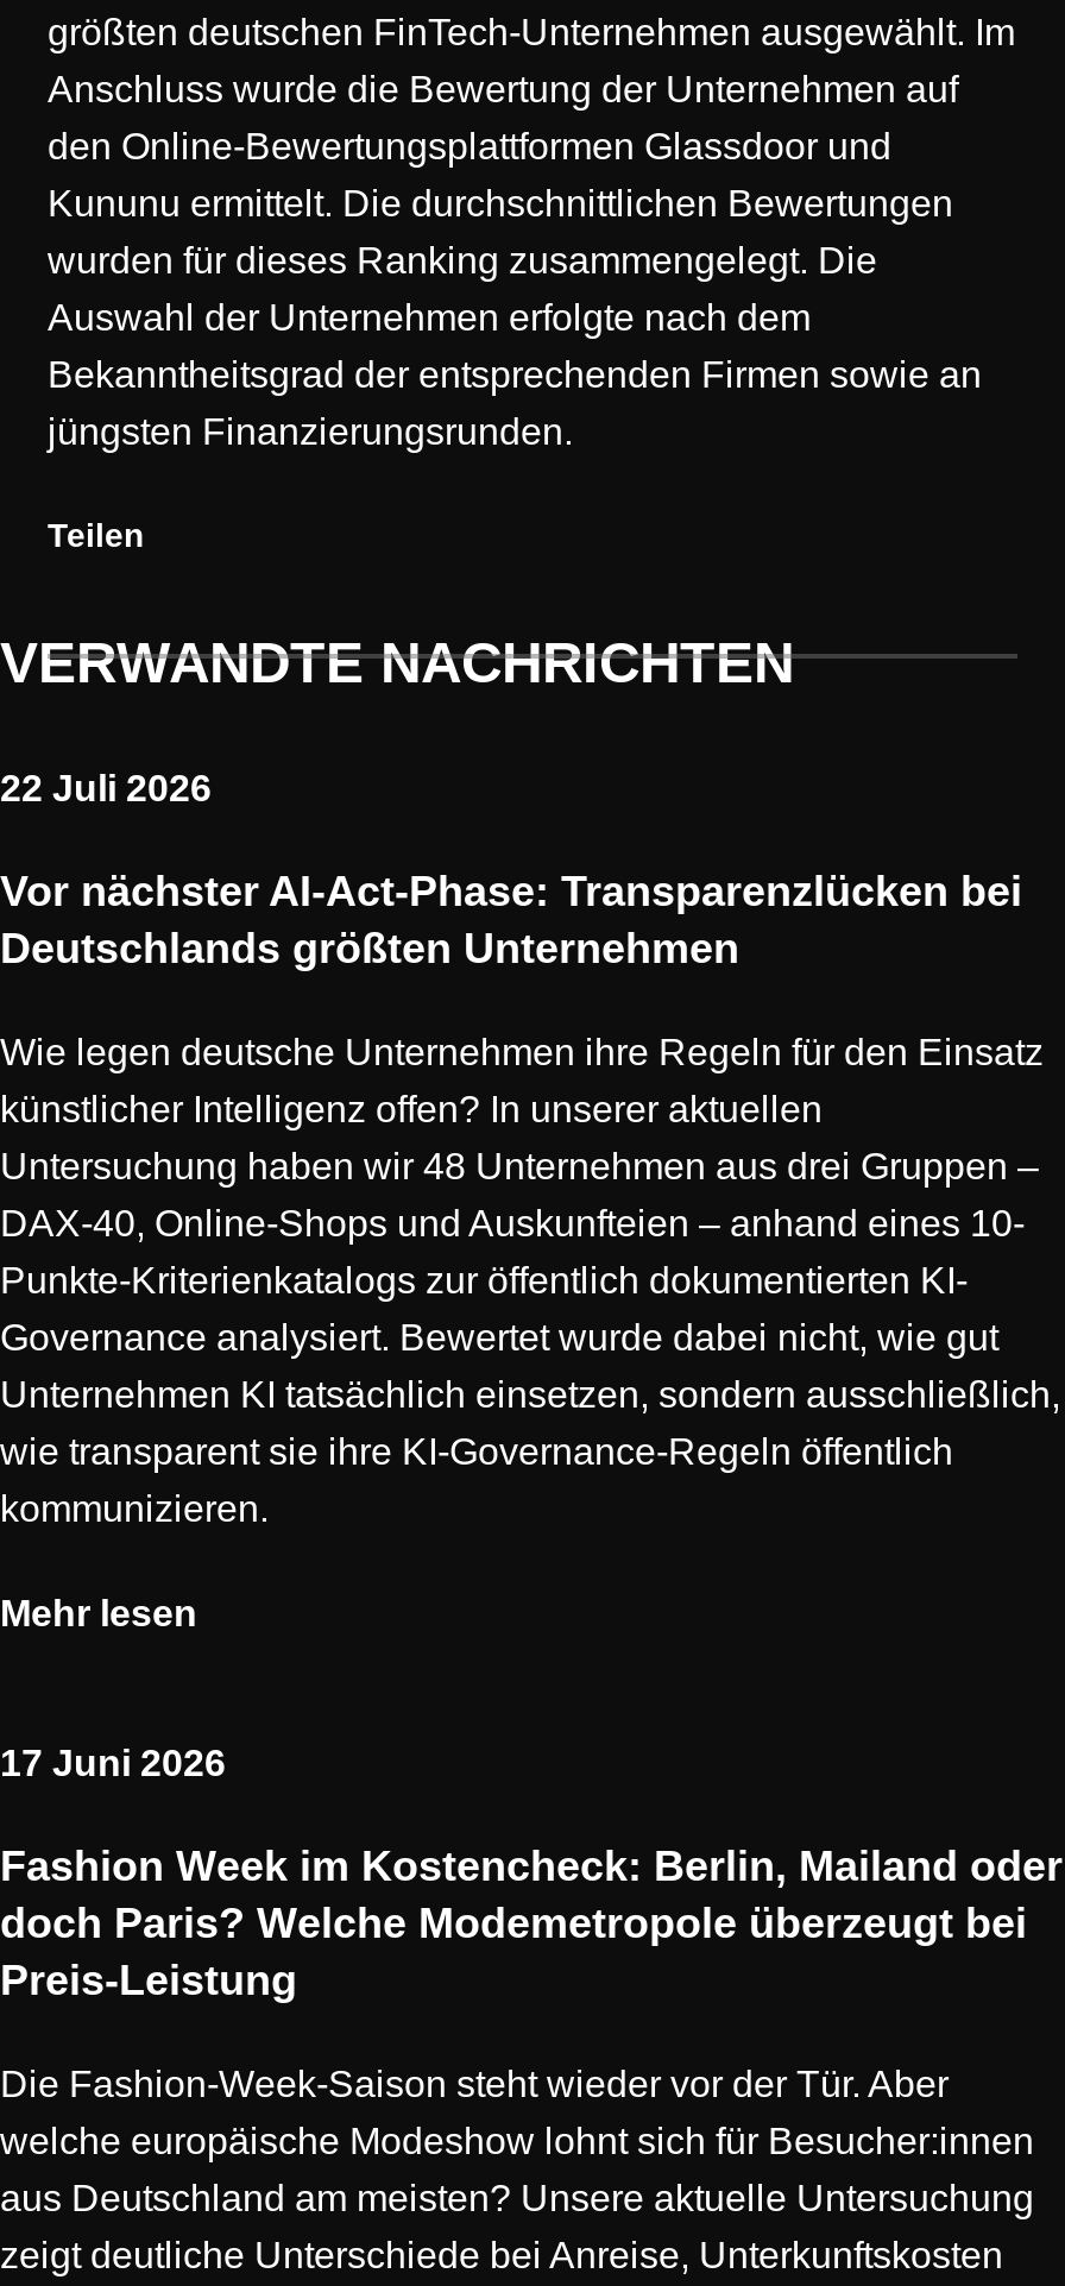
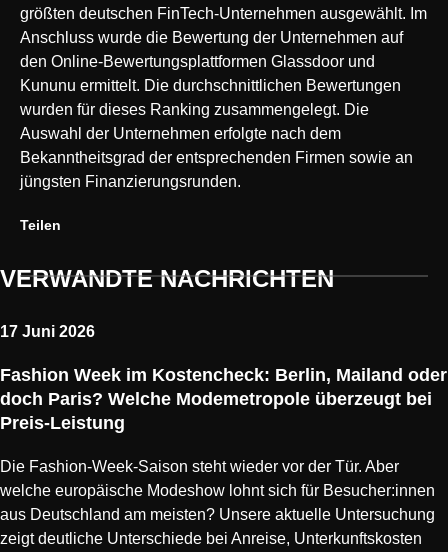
[0,768,1060,1633] 22 Juli 2026 | Vor nächster AI-Act-Phase: Transparenzlücken bei | Deutschlands größten Unternehmen | Wie legen deutsche Unternehmen ihre Regeln für den Einsatz | künstlicher Intelligenz offen? In unserer aktuellen | Untersuchung haben wir 48 Unternehmen aus drei Gruppen – | DAX-40, Online-Shops und Auskunfteien – anhand eines 10- | Punkte-Kriterienkatalogs zur öffentlich dokumentierten KI- | Governance analysiert. Bewertet wurde dabei nicht, wie gut | Unternehmen KI tatsächlich einsetzen, sondern ausschließlich, | wie transparent sie ihre KI-Governance-Regeln öffentlich | kommunizieren. | Mehr lesen -> none

